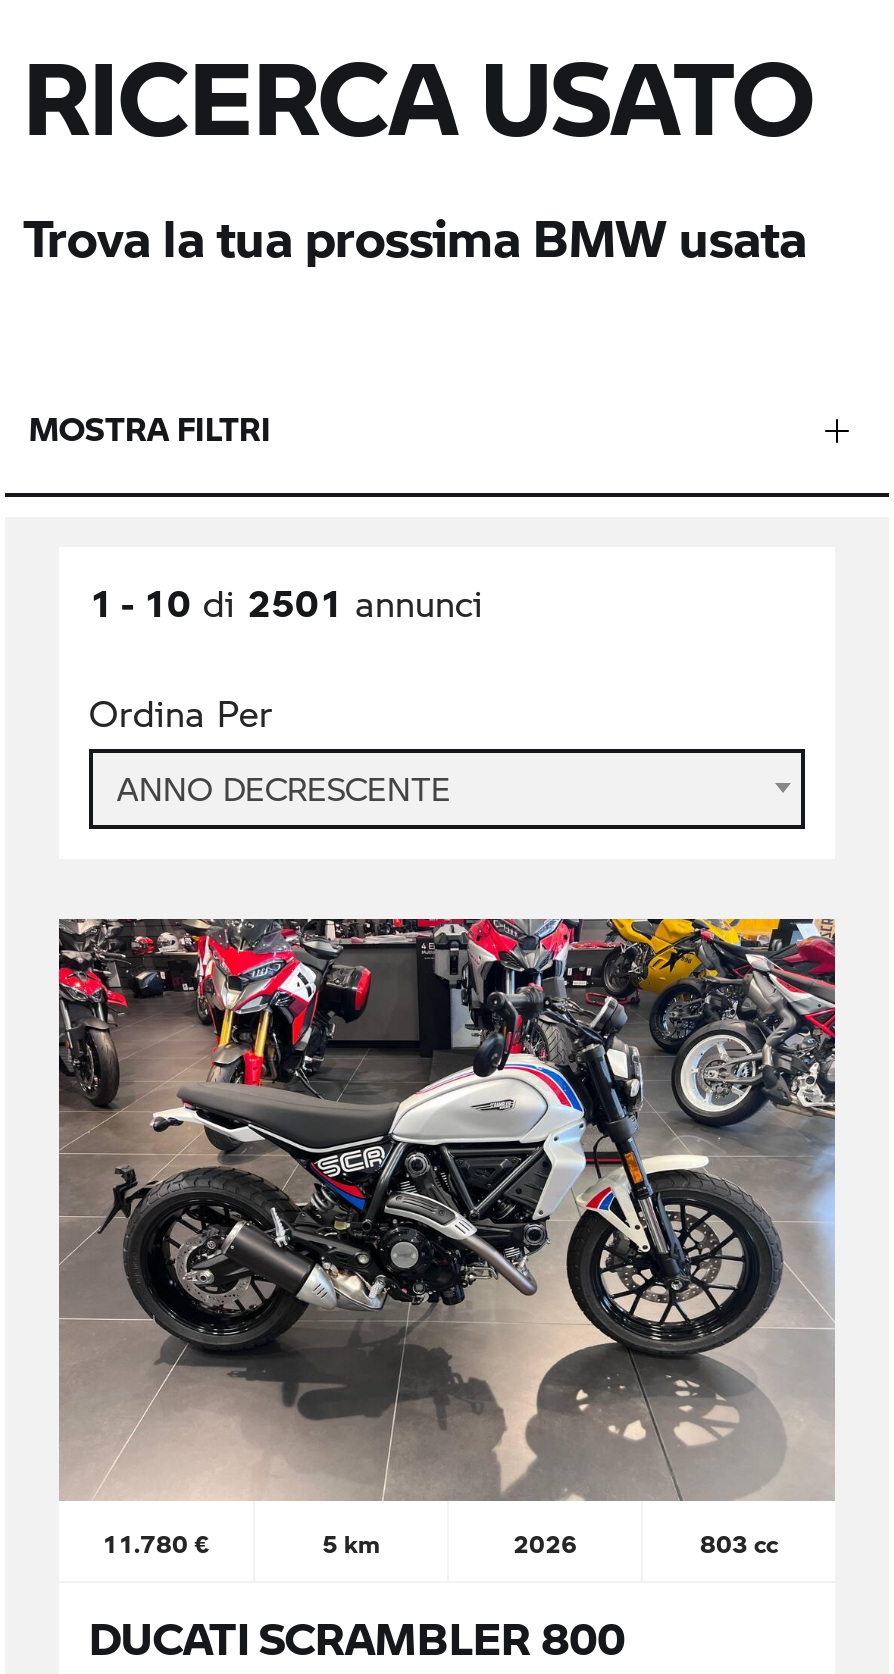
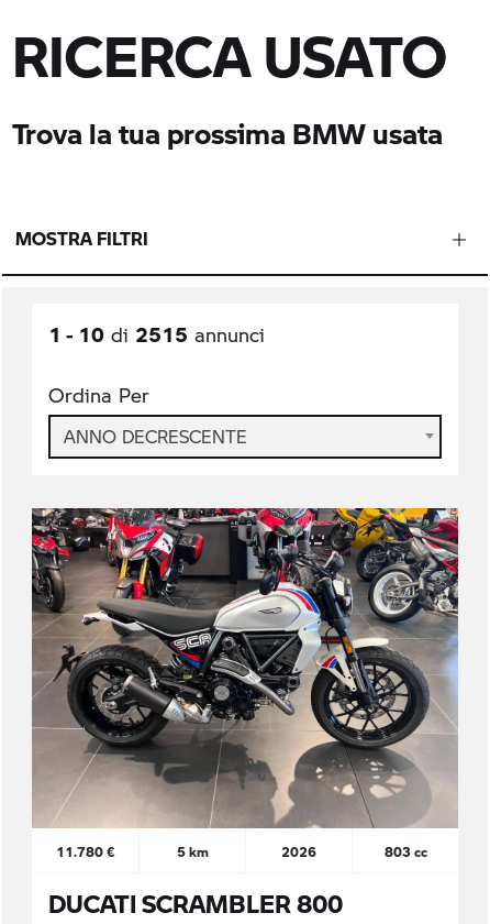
[89,579,483,625] 1 - 10 di 2501 annunci -> [48,321,265,346] 1 - 10 di 2515 annunci

